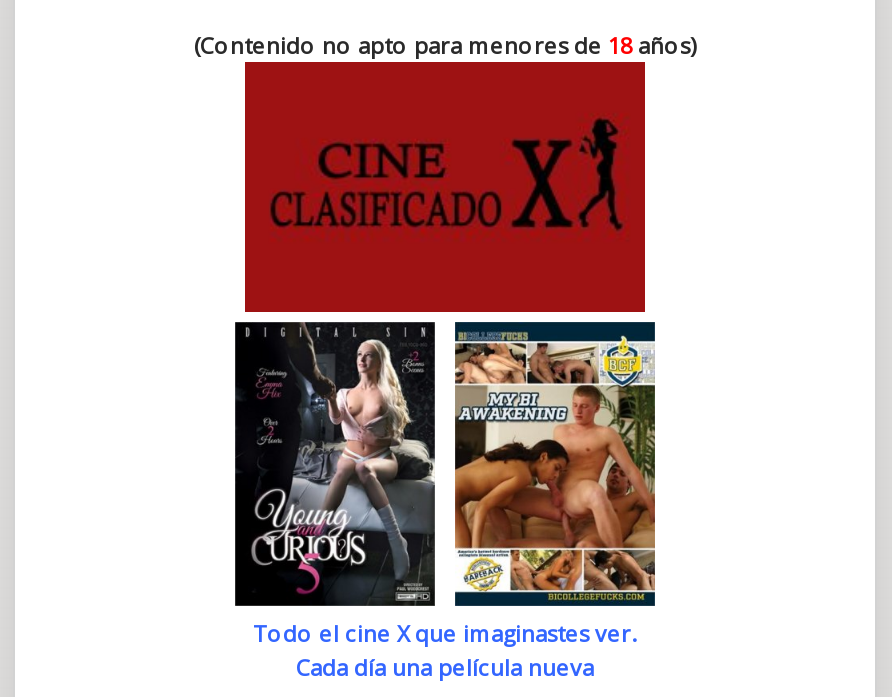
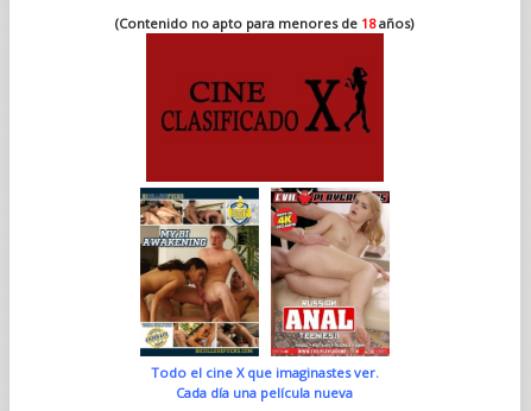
[233,322,437,606] [image] -> [139,188,260,356] [image]
[453,320,657,608] [image] -> [270,186,391,358] [image]

